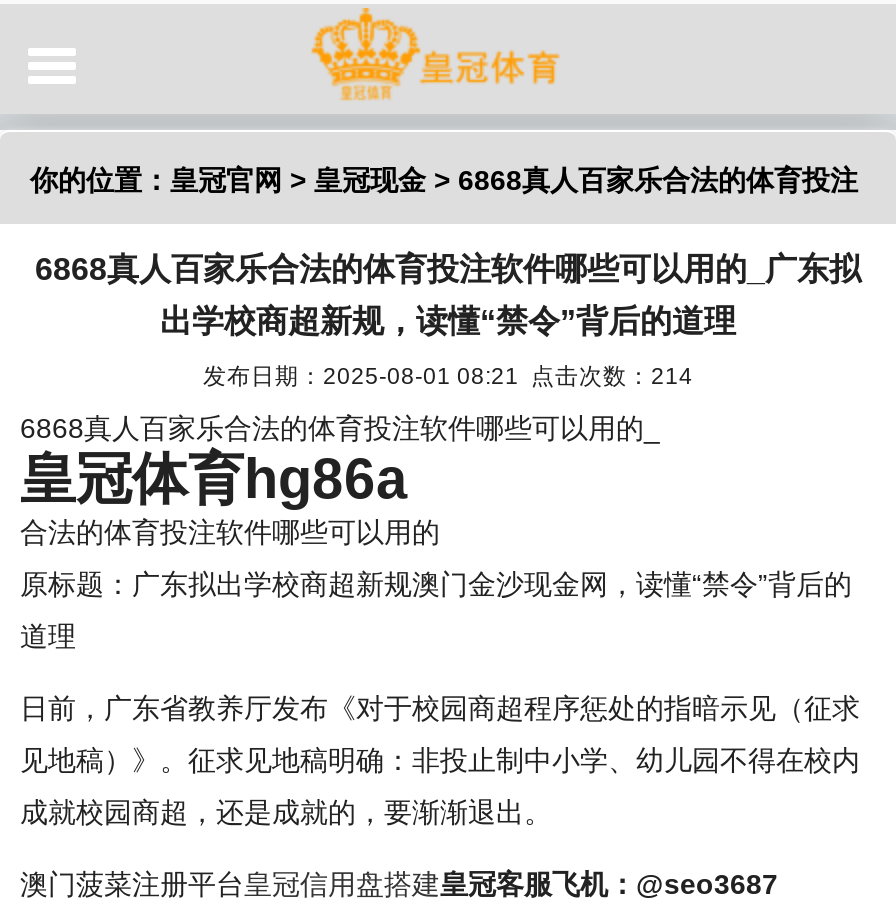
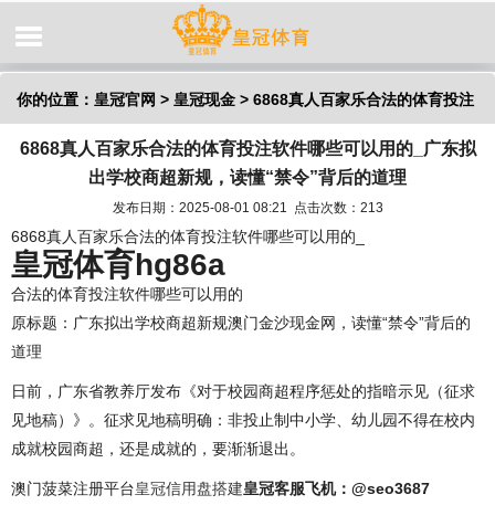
[203,362,693,388] 发布日期：2025-08-01 08:21 点击次数：214 -> [112,200,383,214] 发布日期：2025-08-01 08:21 点击次数：213

